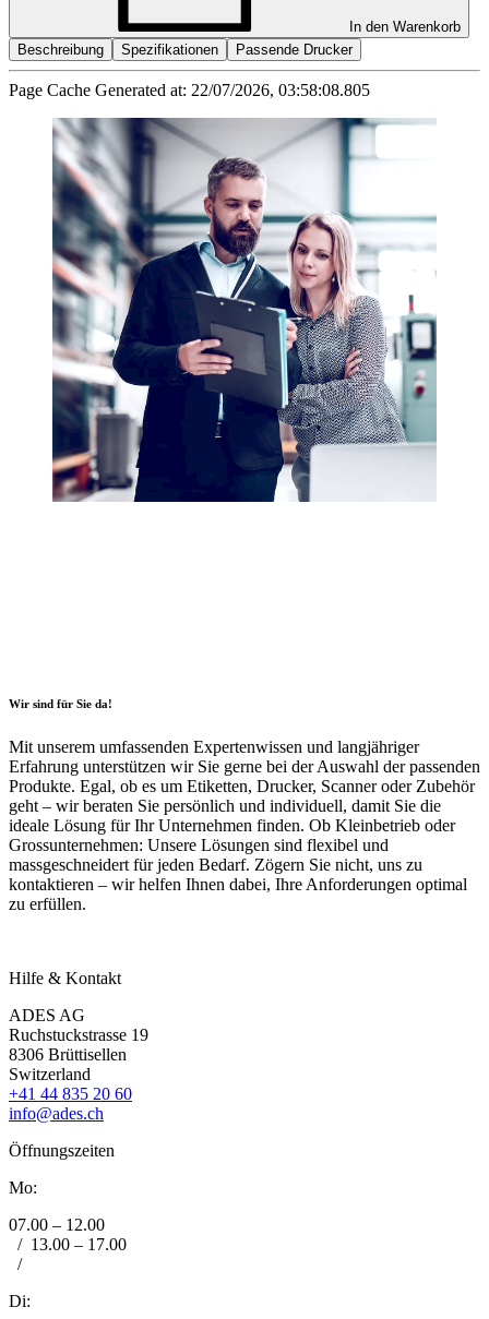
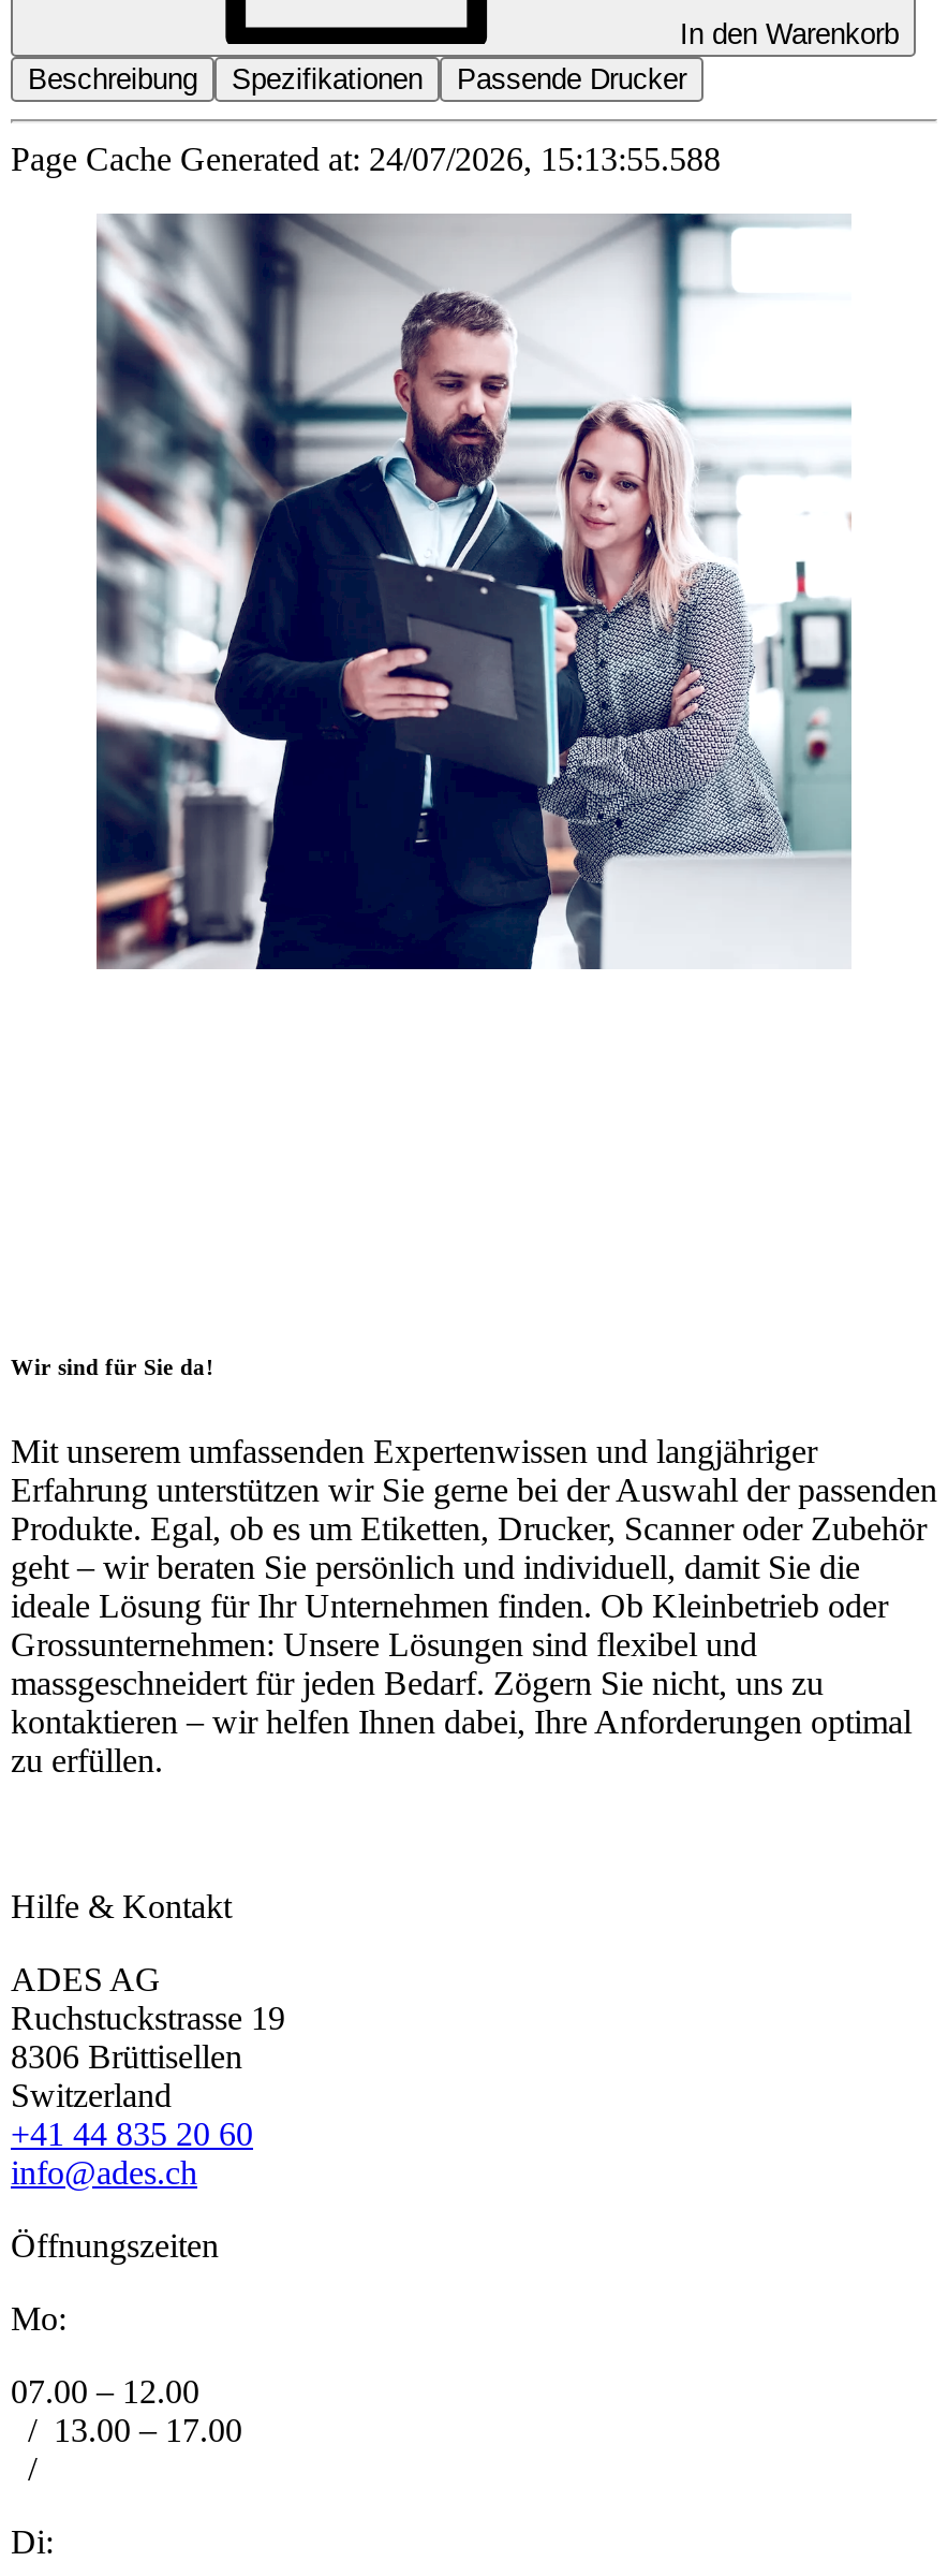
[9,81,370,99] Page Cache Generated at: 22/07/2026, 03:58:08.805 -> [11,140,721,177] Page Cache Generated at: 24/07/2026, 15:13:55.588

